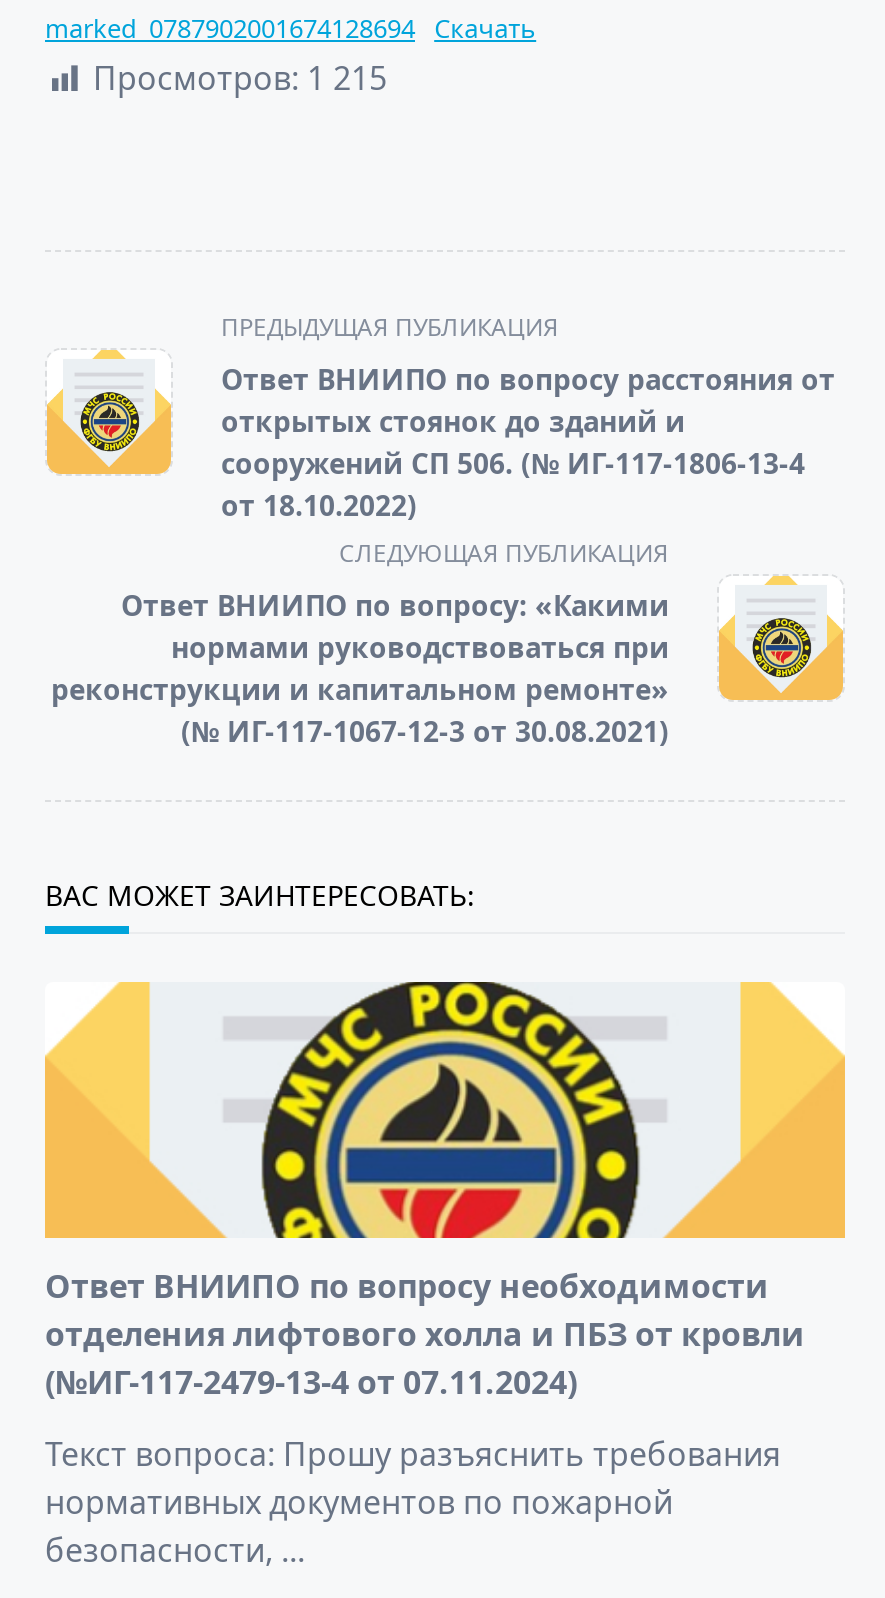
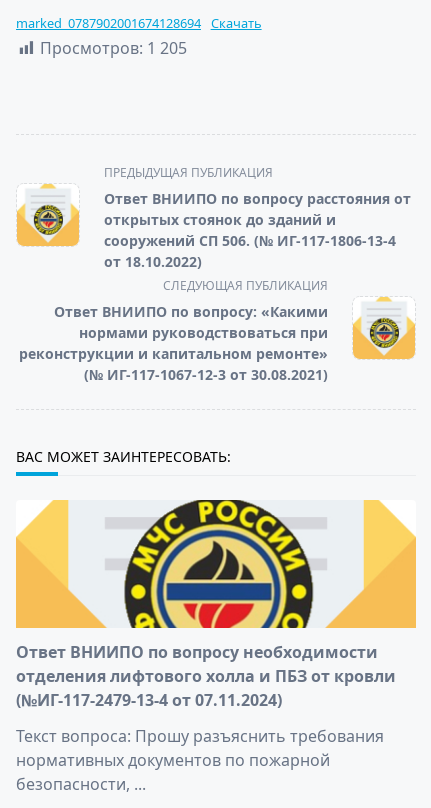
[93,56,387,100] Просмотров: 1 215 -> [40,37,187,59] Просмотров: 1 205

